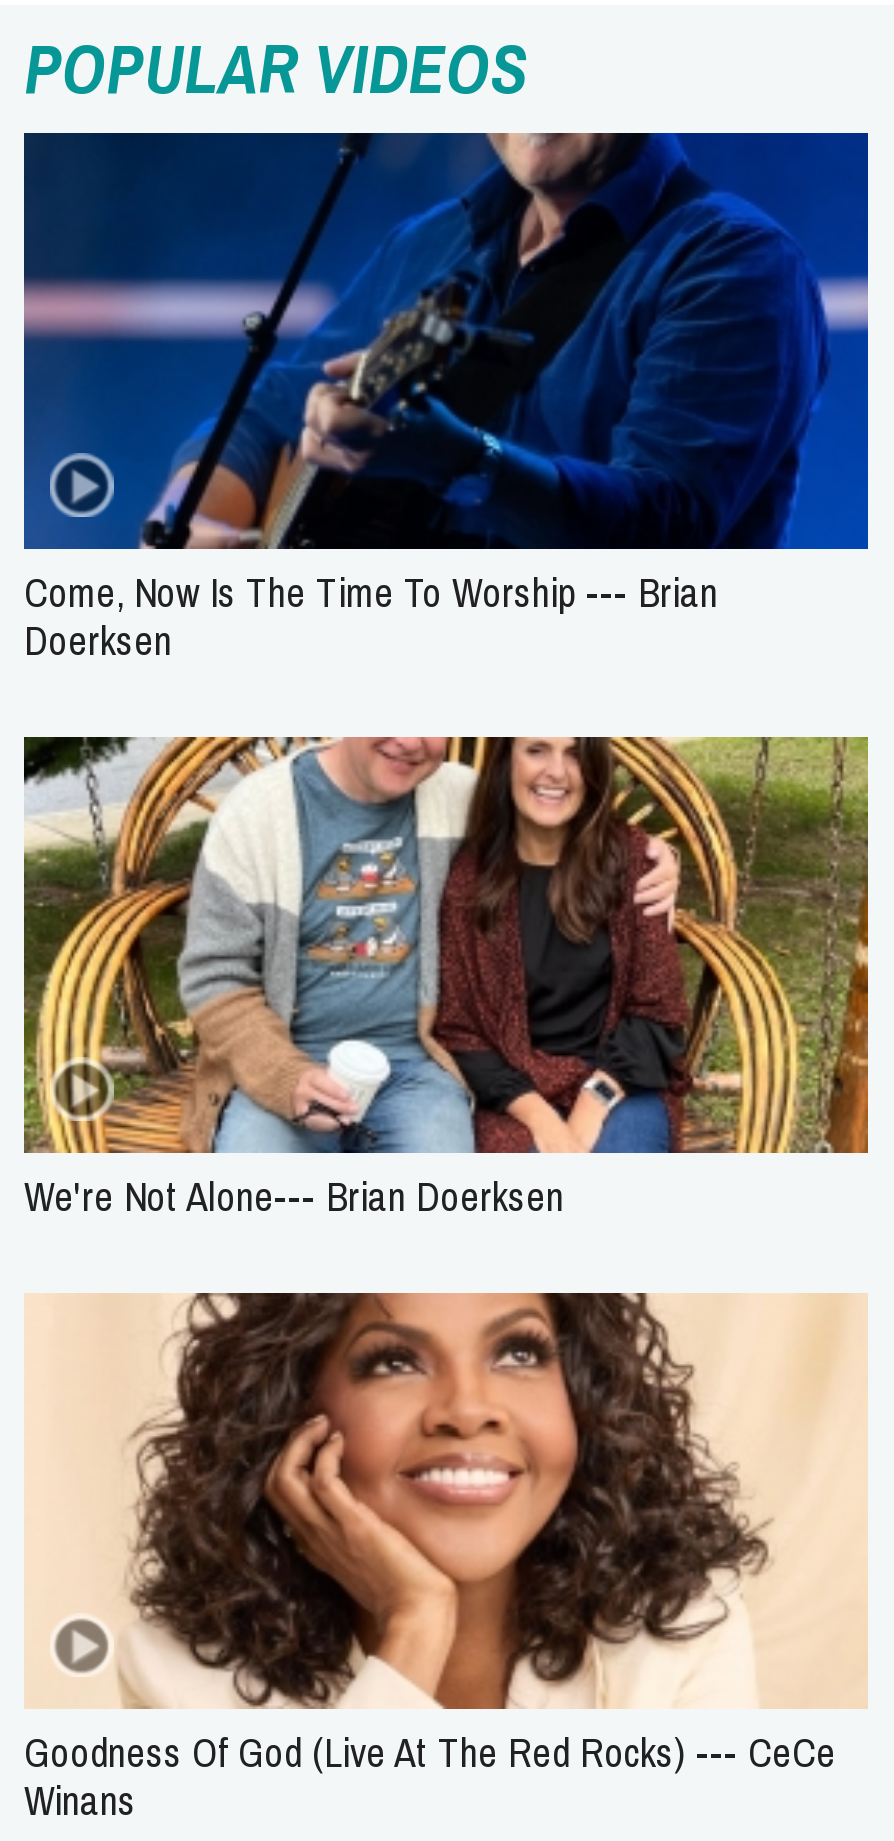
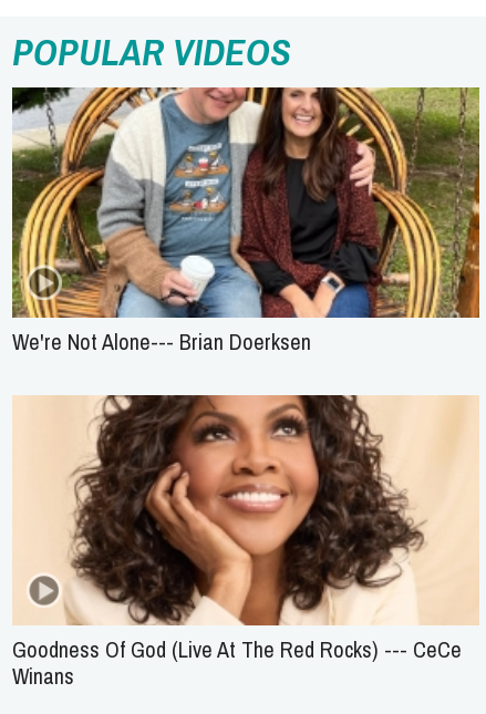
[22,131,870,667] [image] | Come, Now Is The Time To Worship --- Brian | Doerksen -> none

